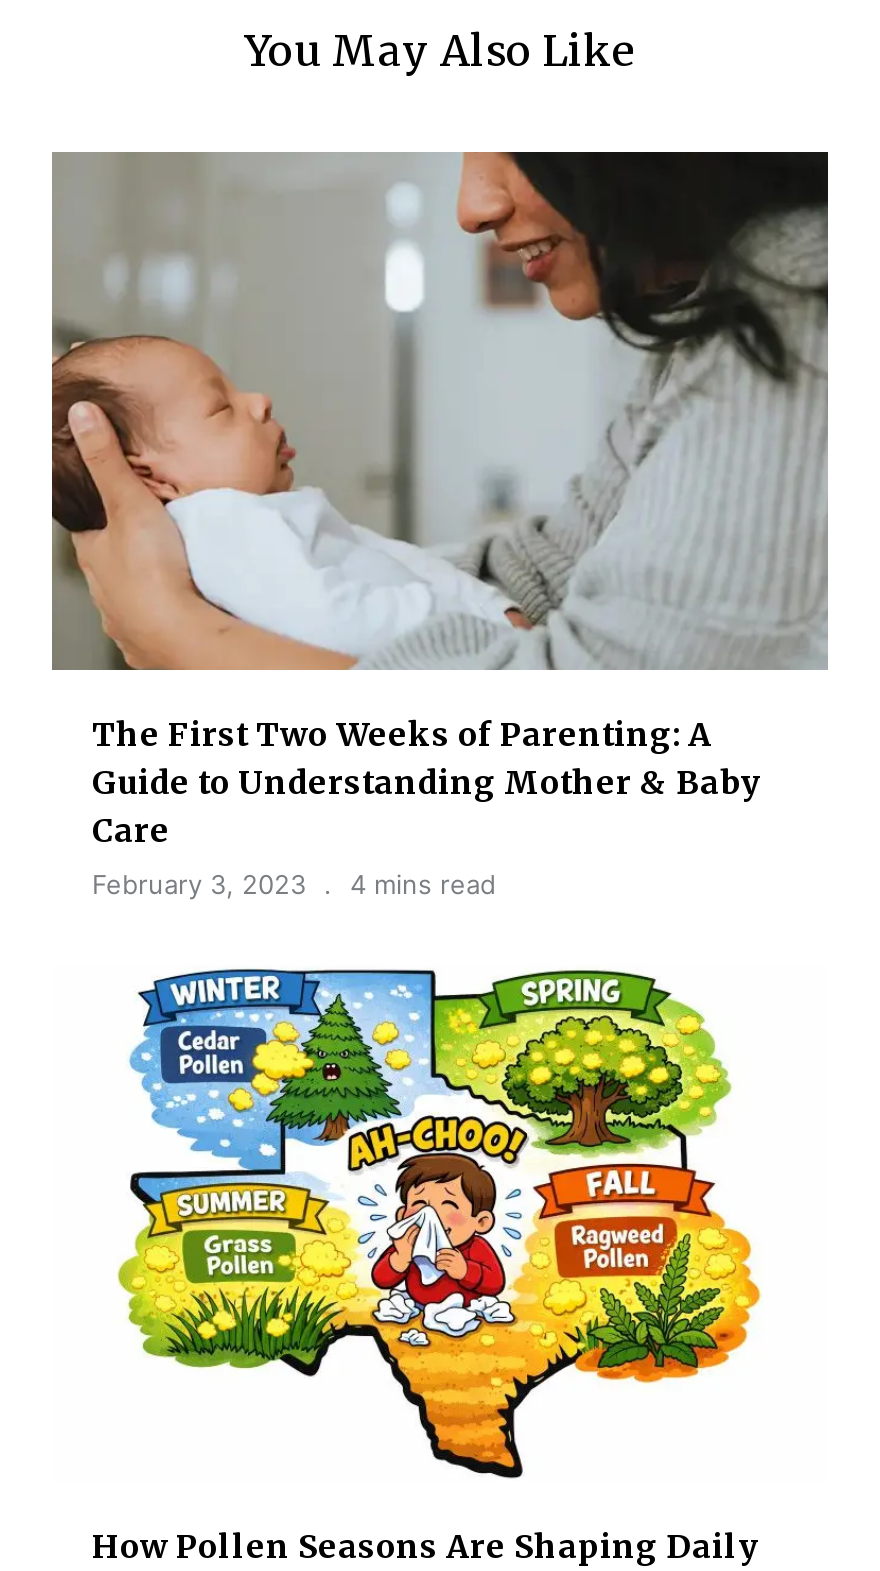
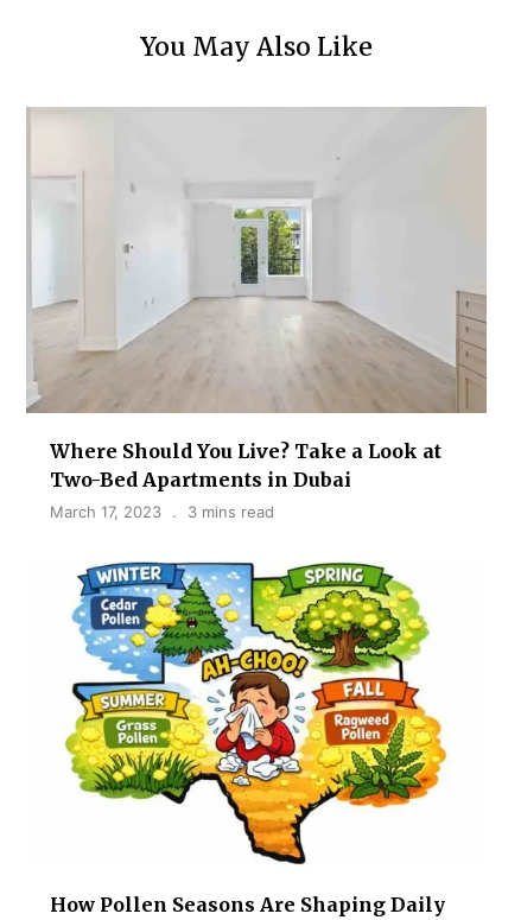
[52,151,830,900] [image] | The First Two Weeks of Parenting: A | Guide to Understanding Mother & Baby | Care | February 3, 2023 | 4 mins read -> [27,107,485,521] [image] | Where Should You Live? Take a Look at | Two-Bed Apartments in Dubai | March 17, 2023 | 3 mins read

